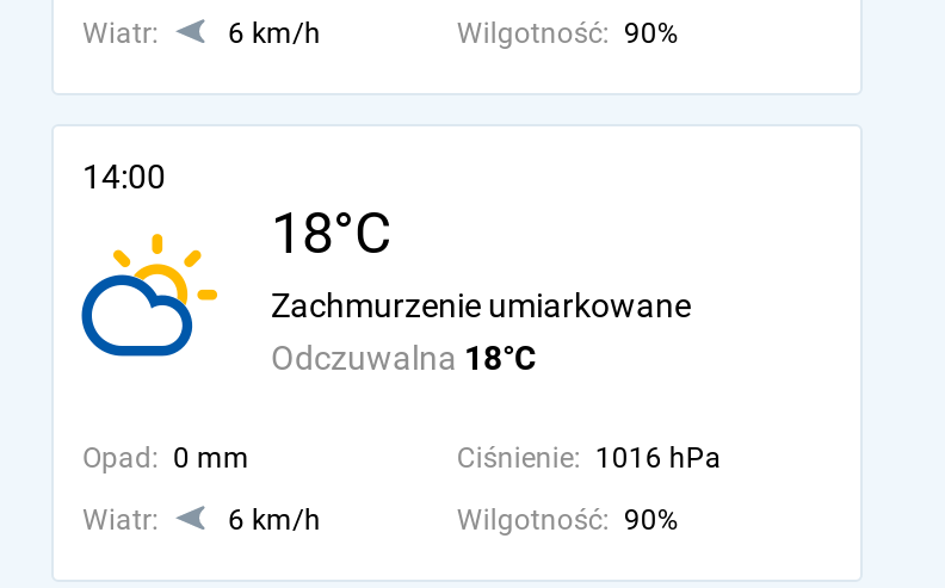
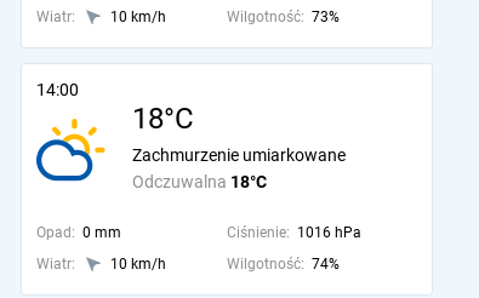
[228,17,321,50] 6 km/h -> [110,8,166,25] 10 km/h
[457,17,679,50] Wilgotność: 90% -> [227,8,339,25] Wilgotność: 73%
[228,503,321,537] 6 km/h -> [110,256,166,273] 10 km/h
[457,503,679,537] Wilgotność: 90% -> [227,256,339,273] Wilgotność: 74%

